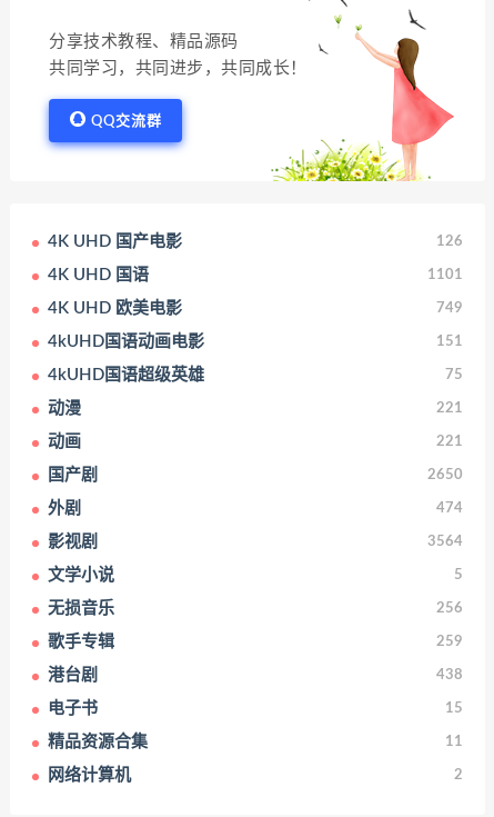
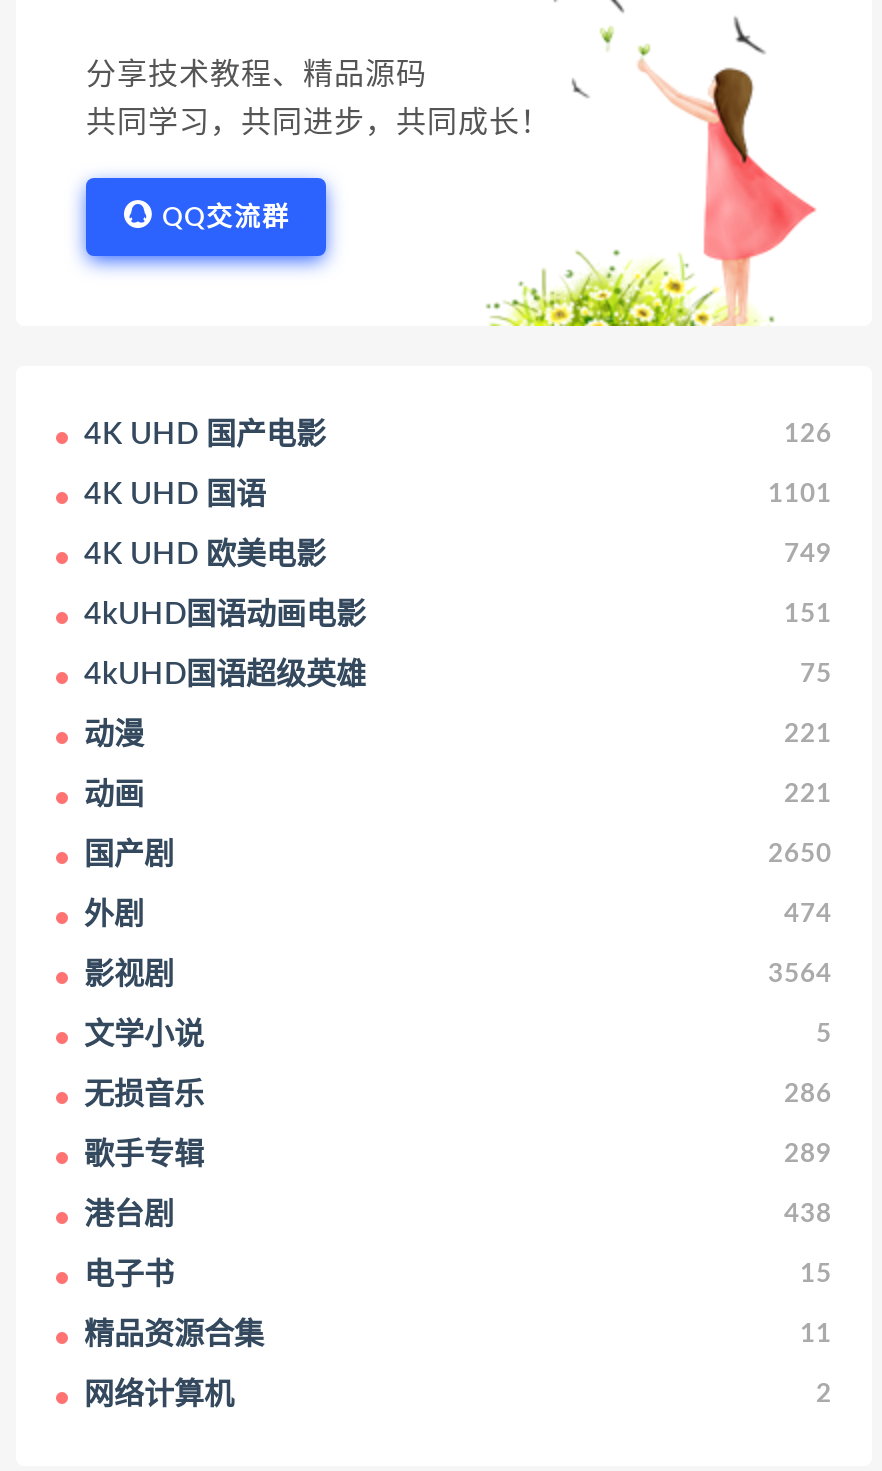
[436,602,463,616] 256 -> [784,1083,832,1109] 286
[436,635,463,650] 259 -> [784,1143,832,1169] 289

